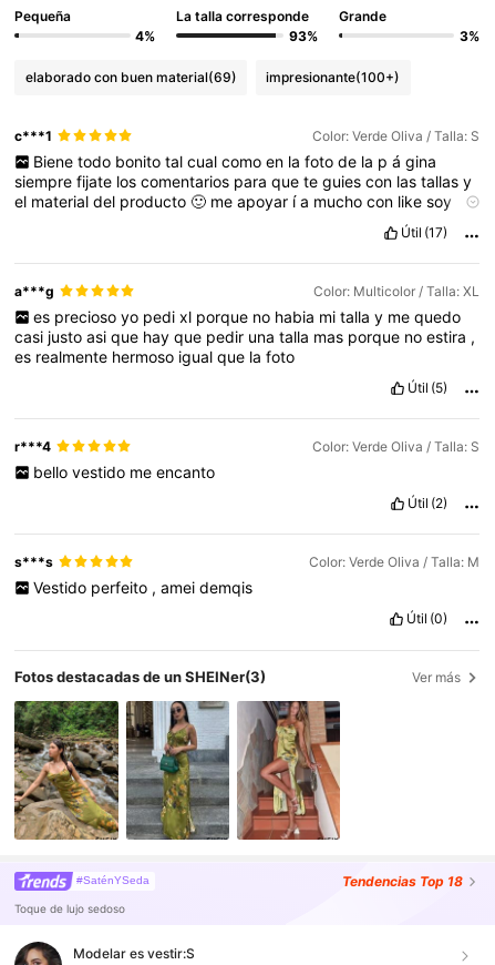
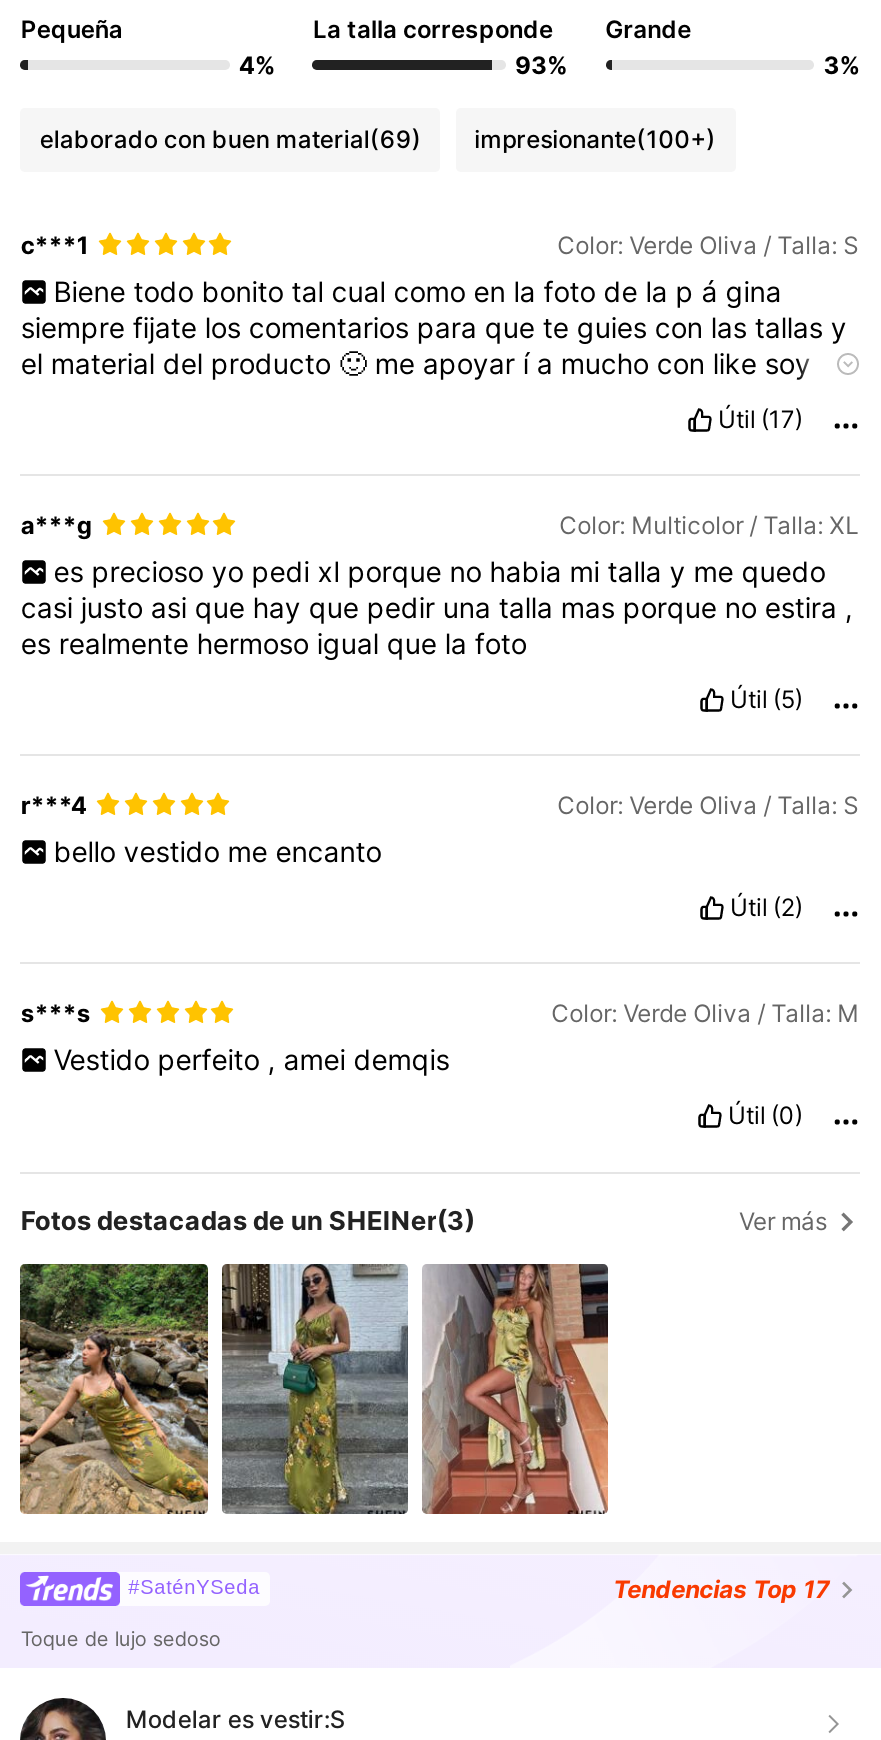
[342,873,463,889] Tendencias Top 18 -> [613,1573,829,1603] Tendencias Top 17

